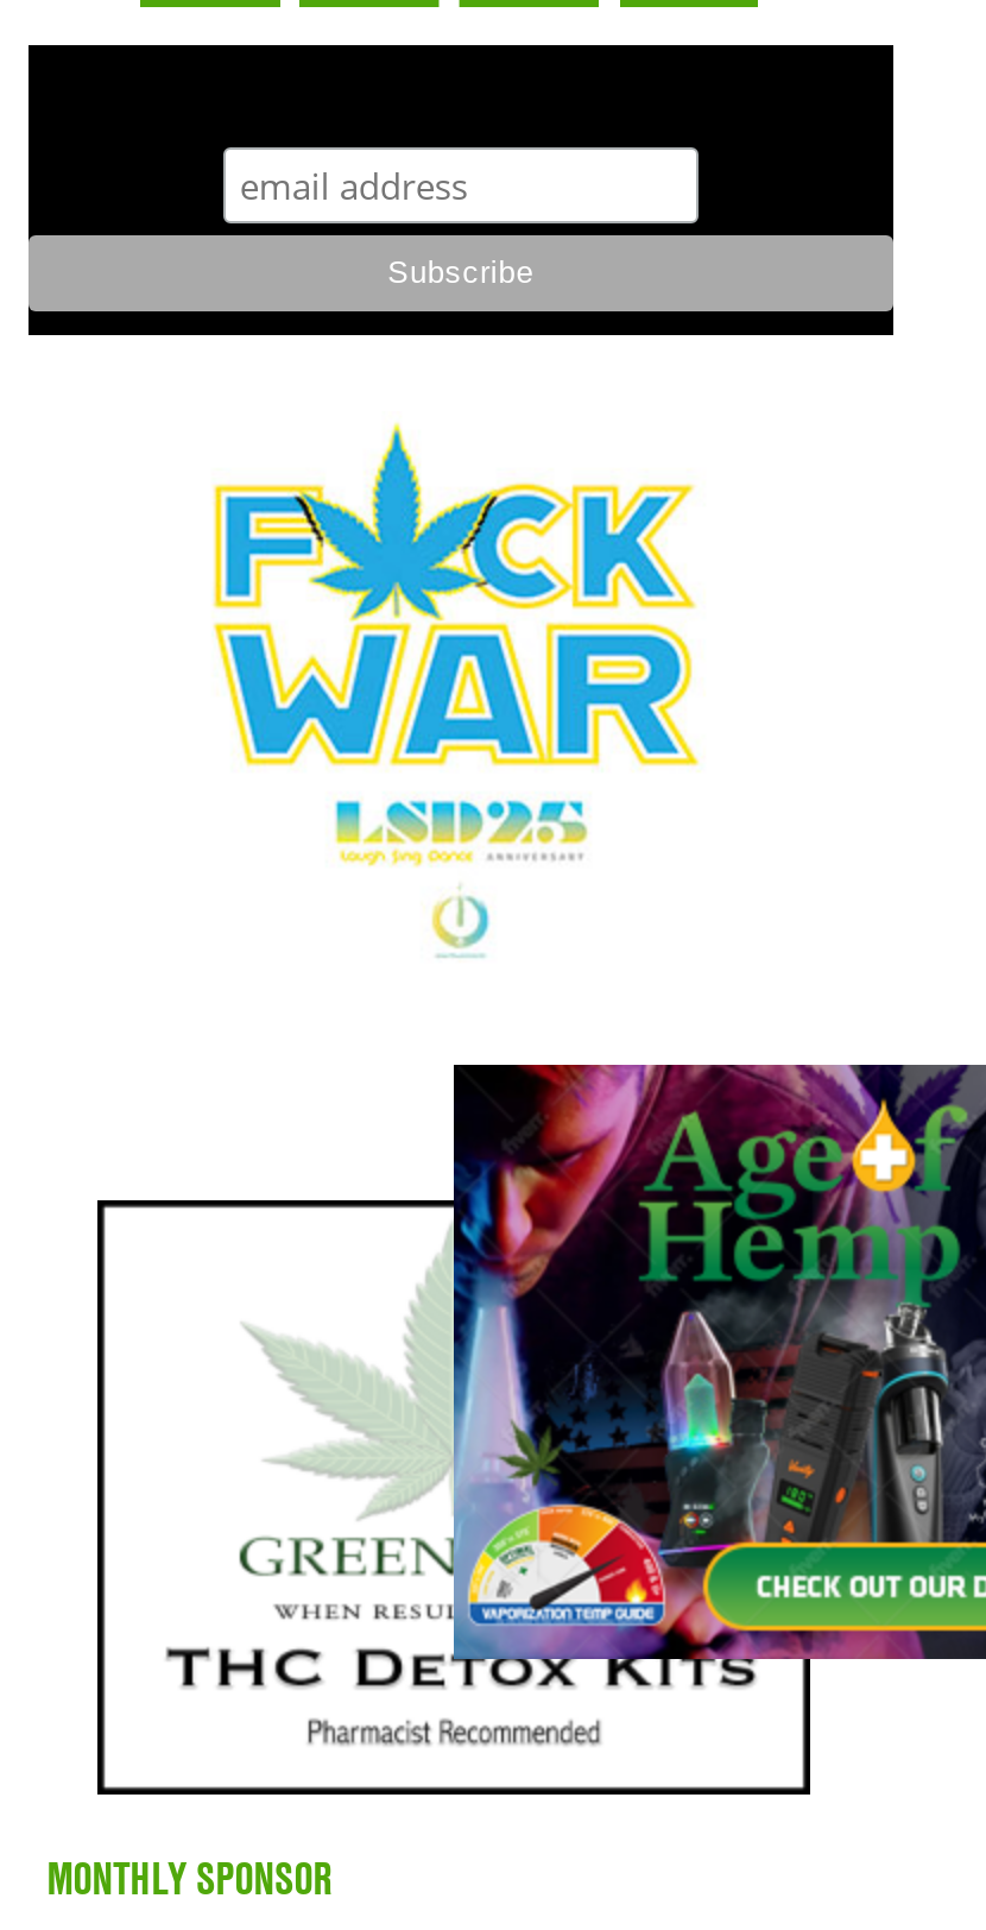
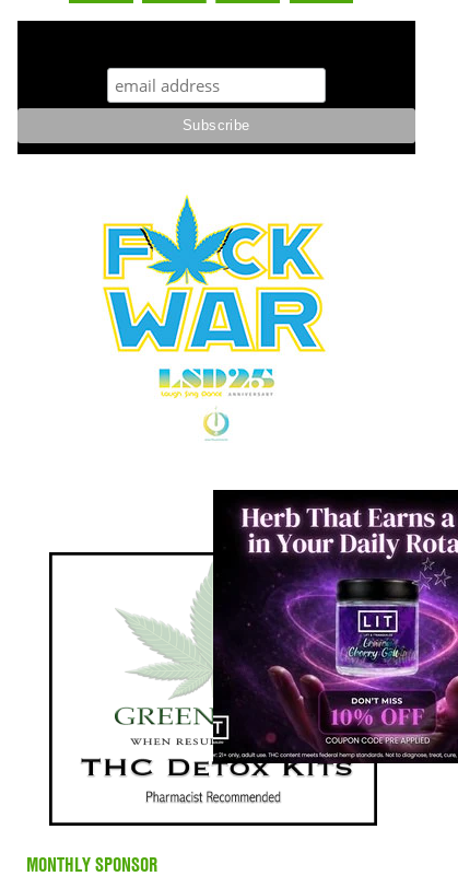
[451,1062,979,1661] [image] -> [212,489,455,764] [image]

